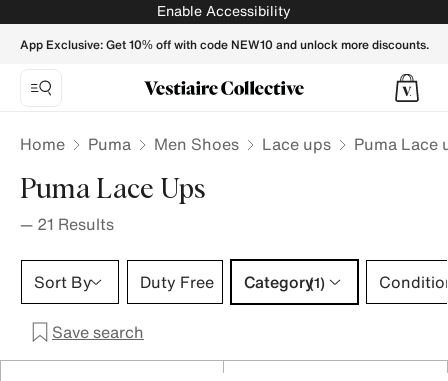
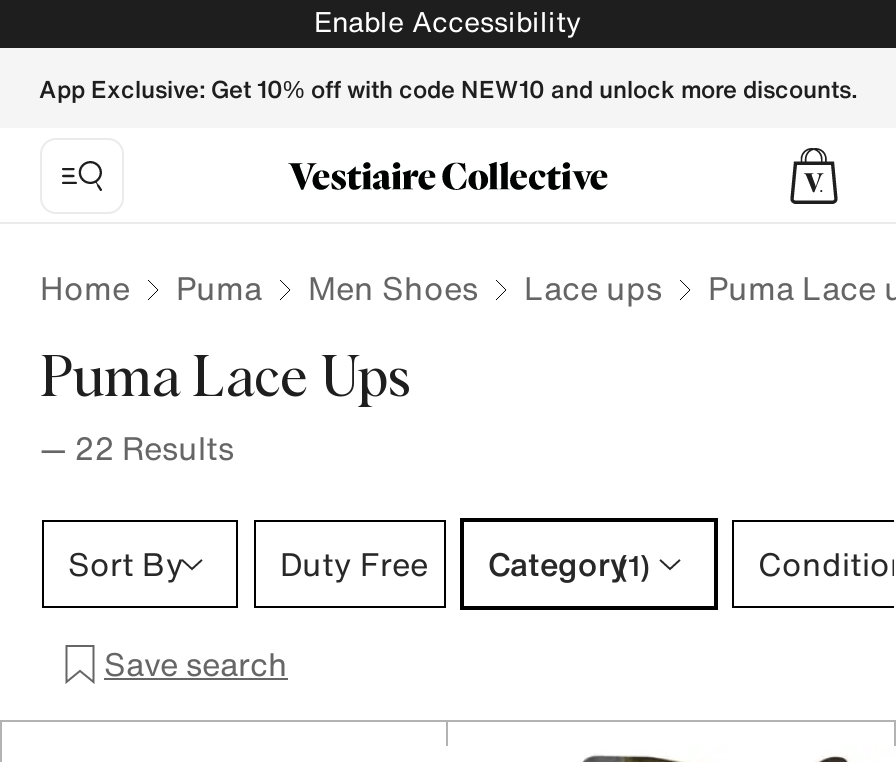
[20,212,114,236] — 21 Results -> [40,424,234,472] — 22 Results

